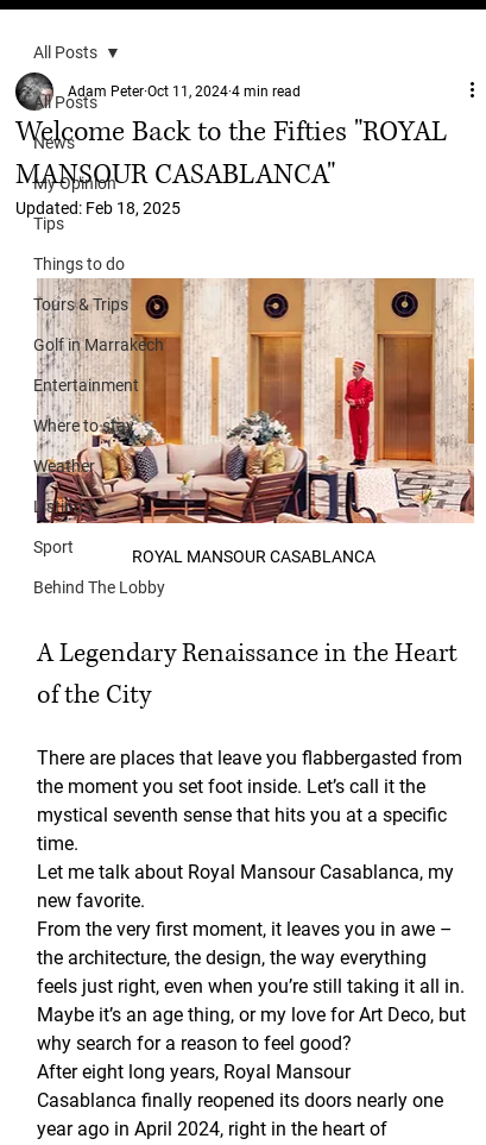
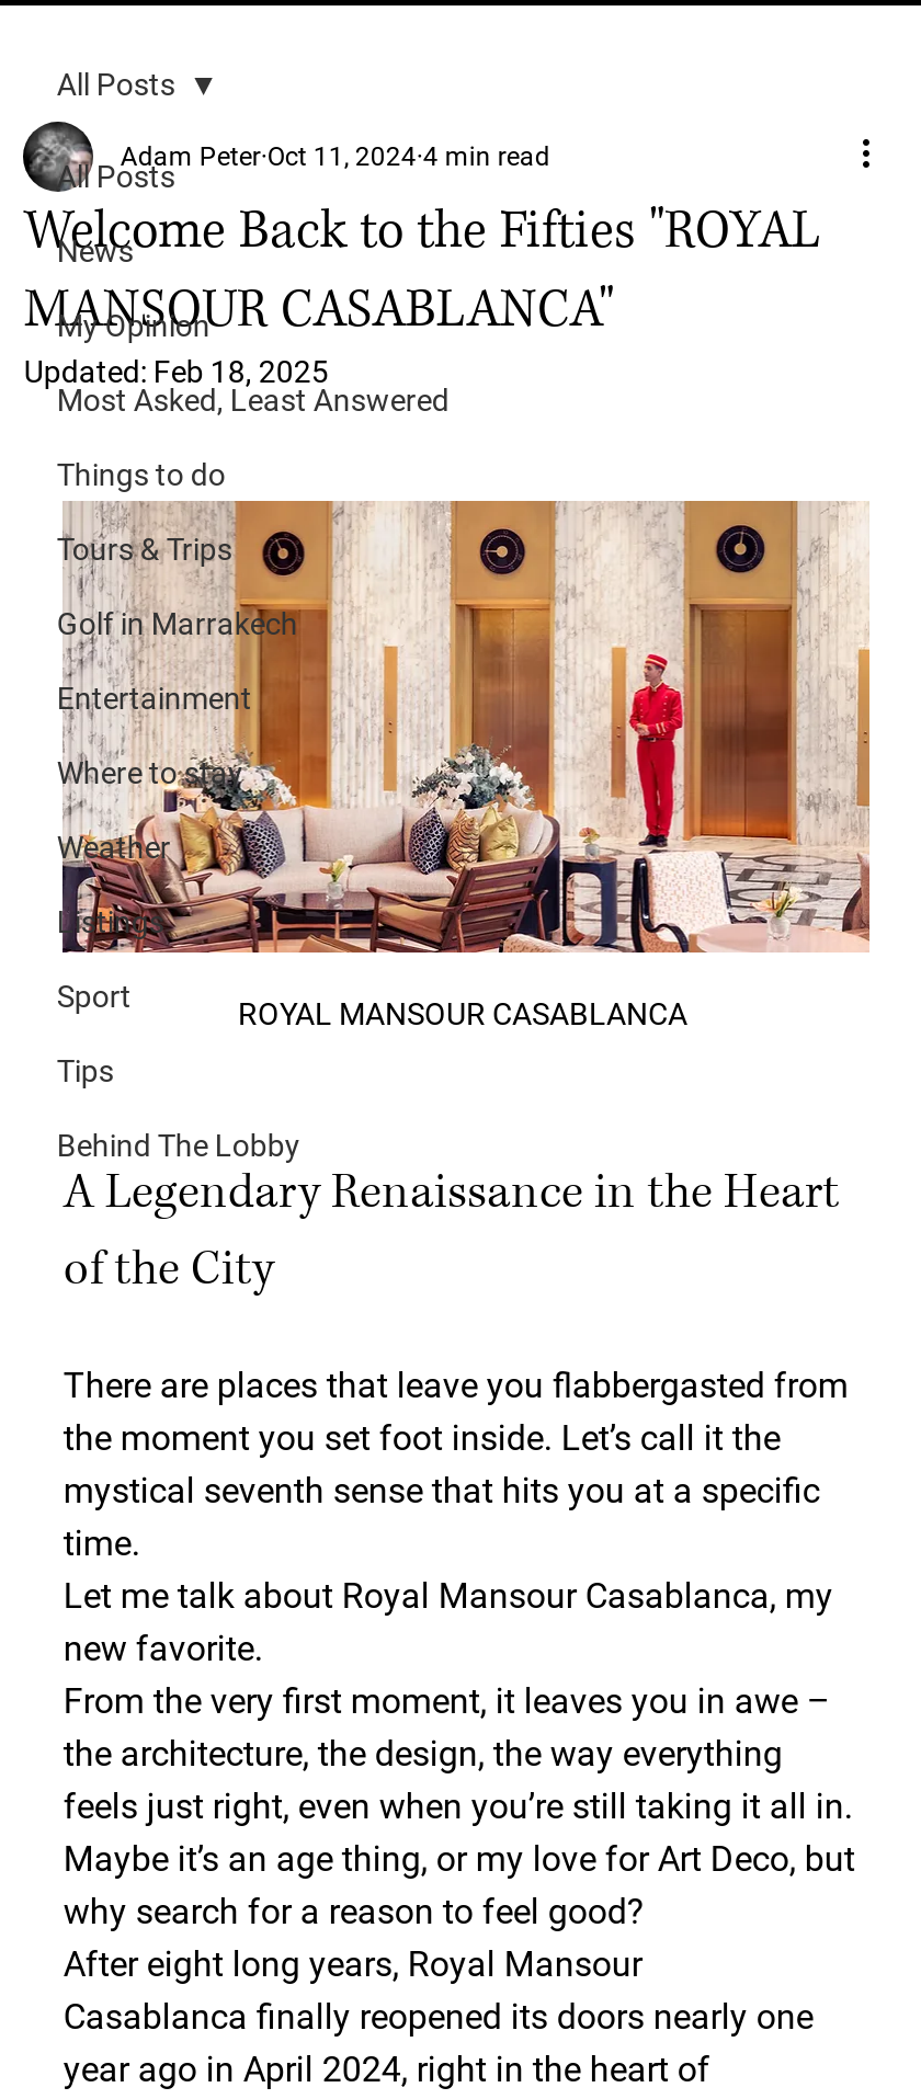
moved [34,214,65,233] -> [57,1052,114,1088]: Tips
none -> [57,382,449,417] Most Asked, Least Answered
moved [34,577,166,596] -> [57,1127,300,1162]: Behind The Lobby

